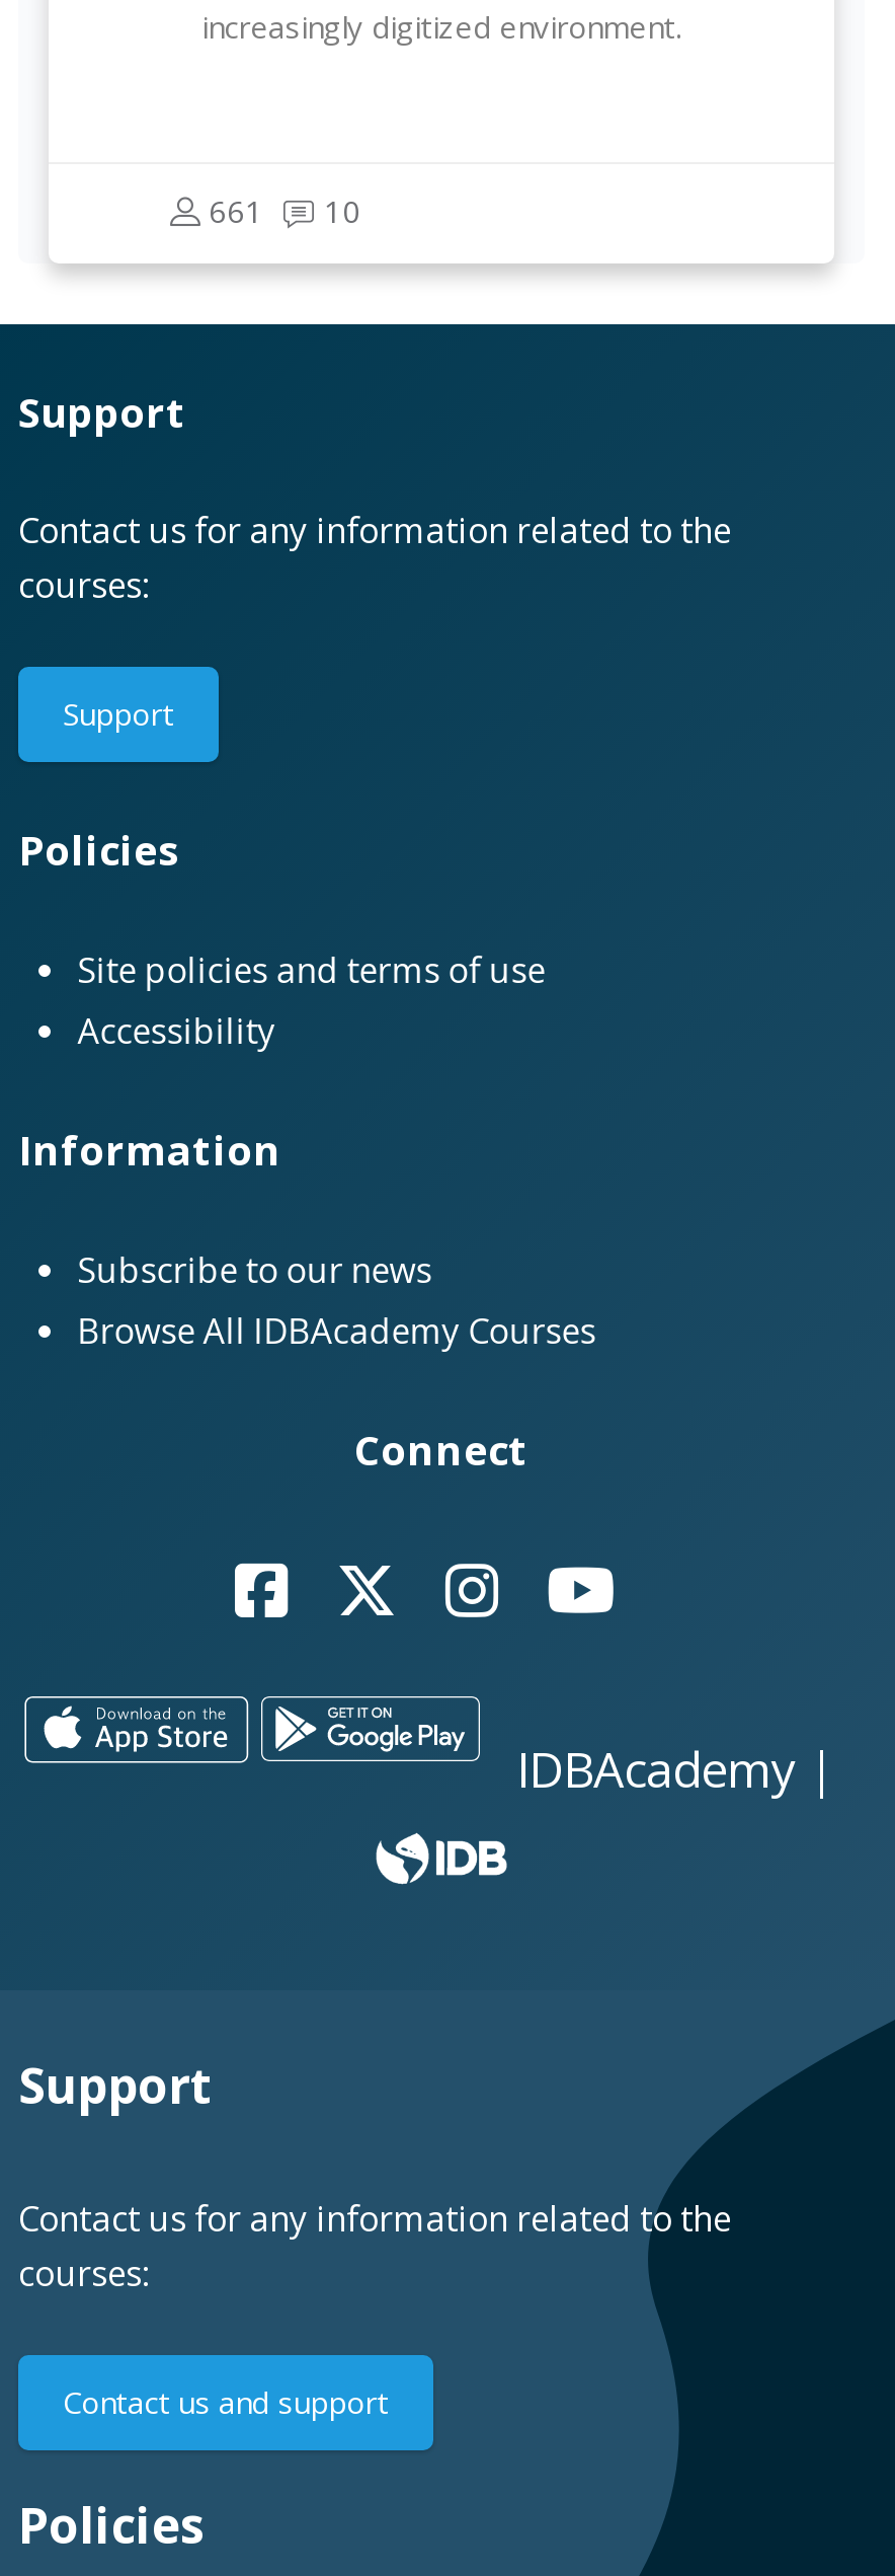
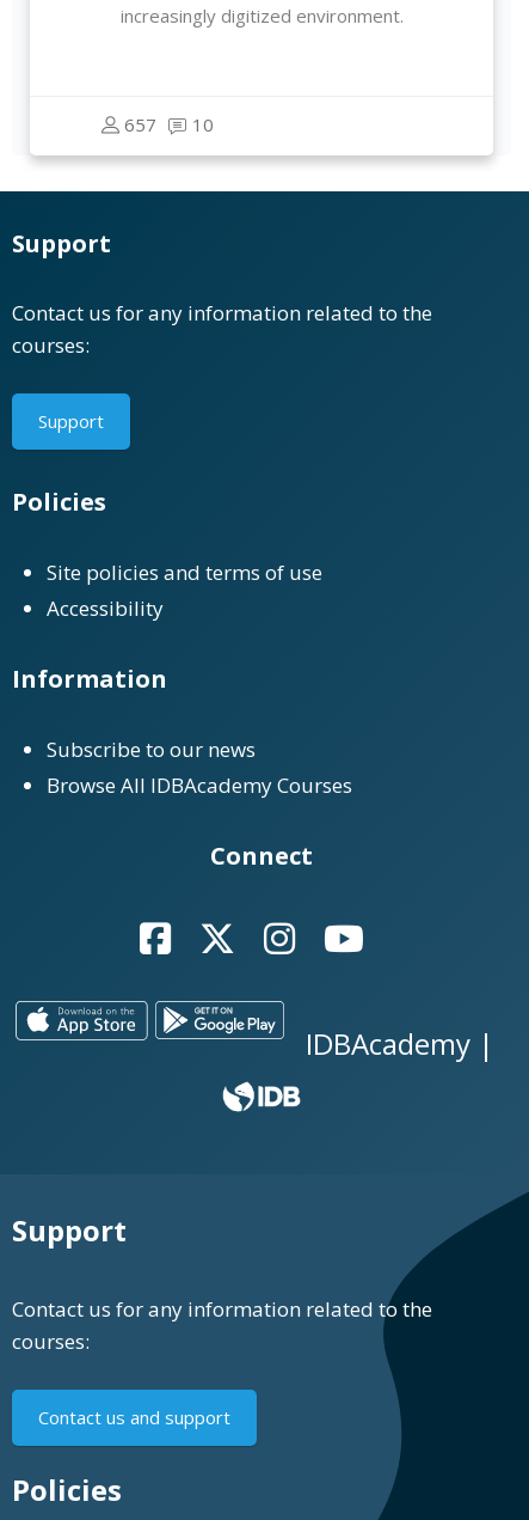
[209,191,360,231] 661 10 -> [124,112,214,136] 657 10

